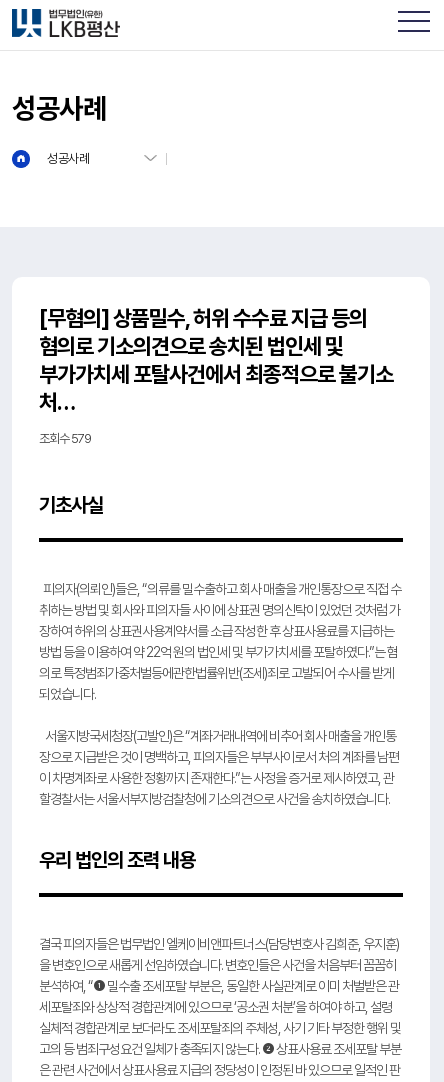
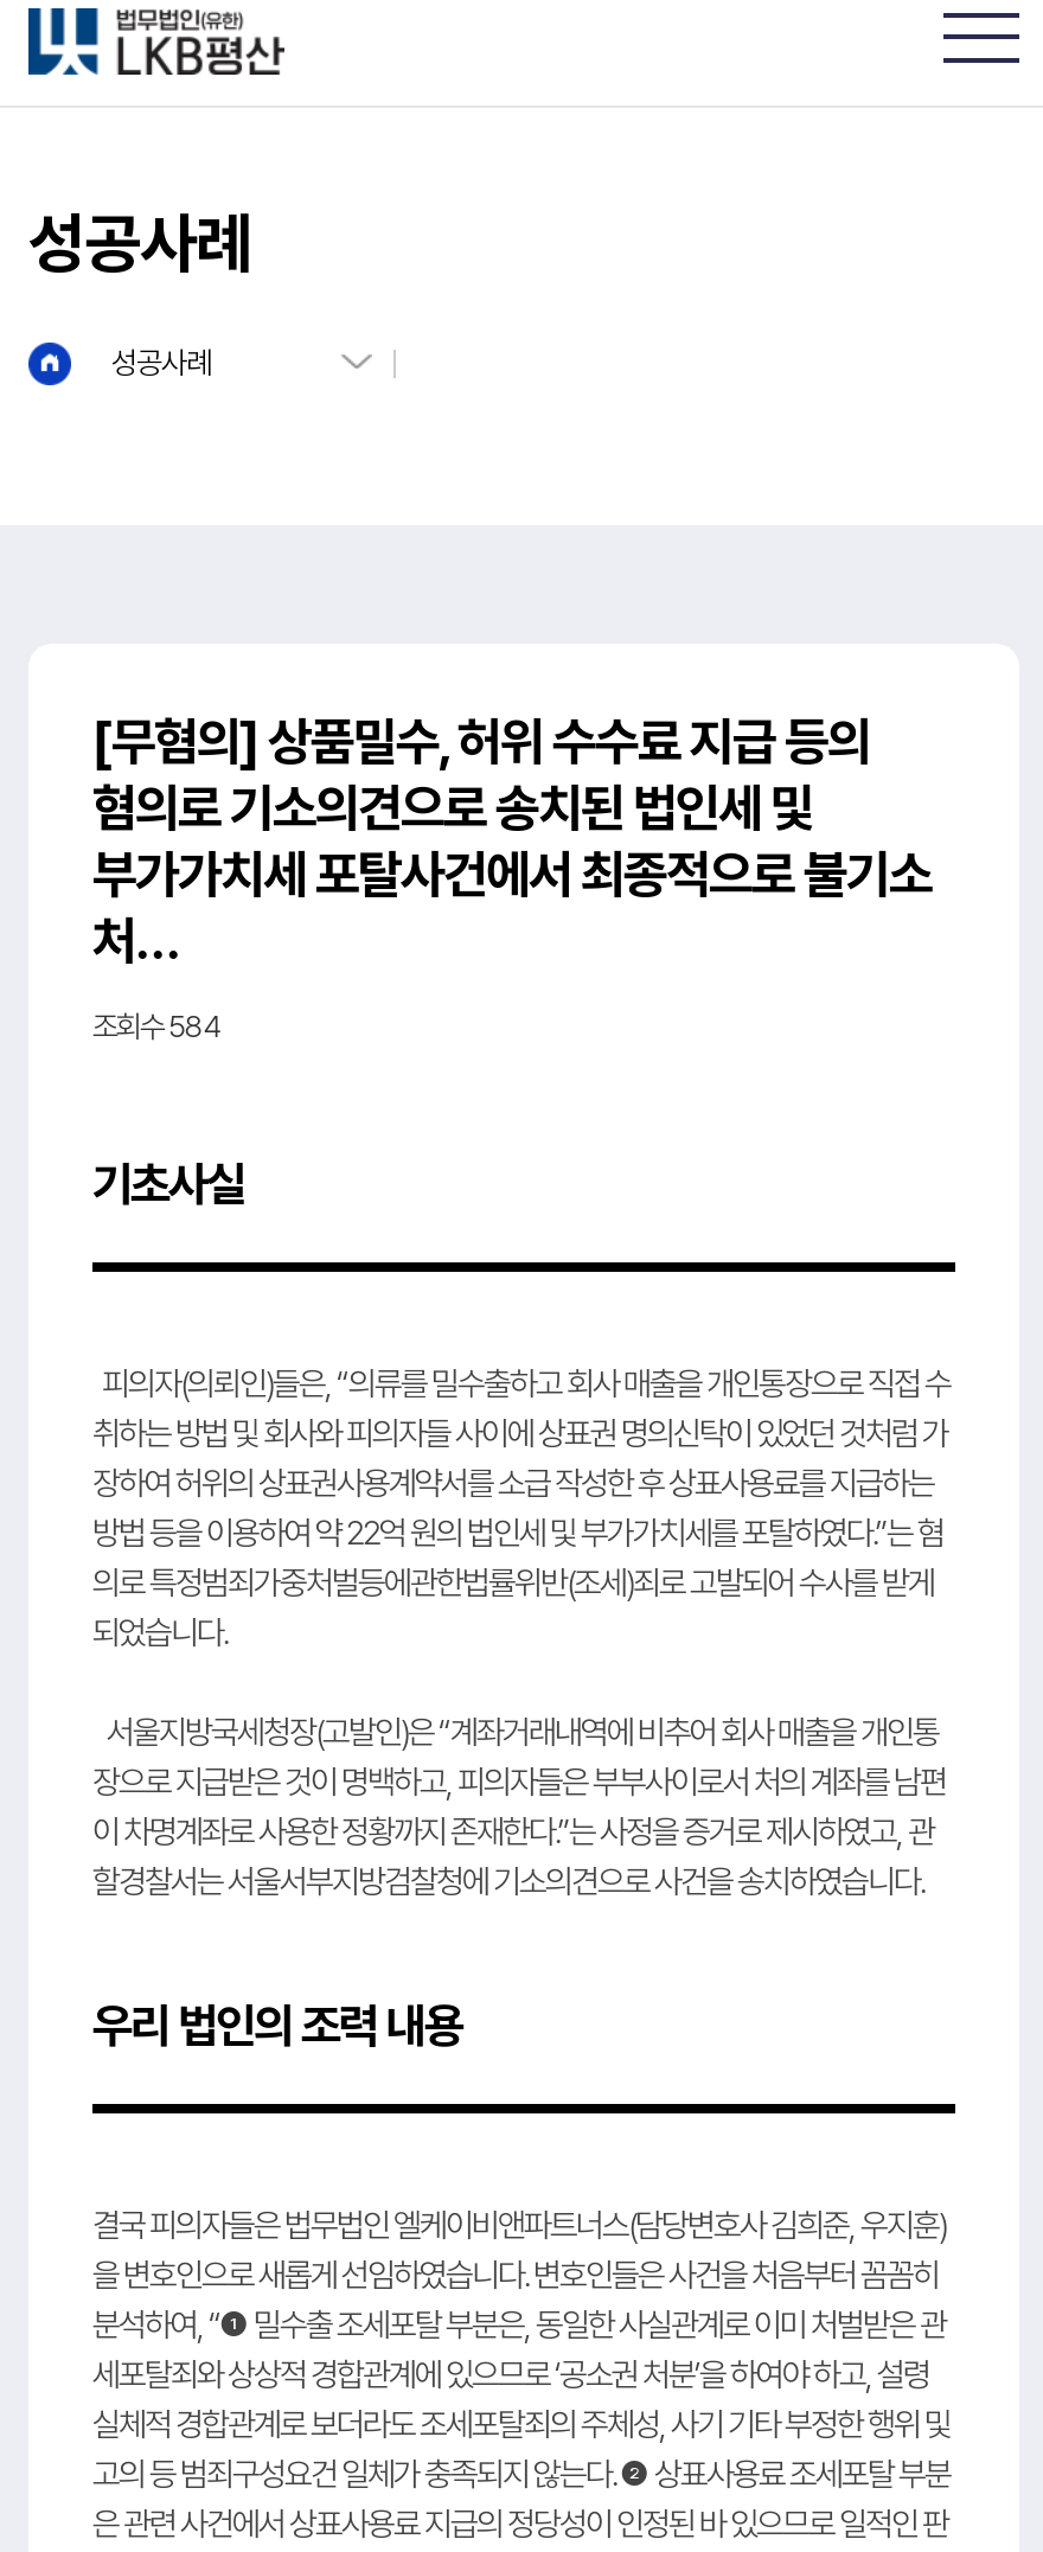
[39,431,91,446] 조회수 579 -> [92,1008,220,1044] 조회수 584

